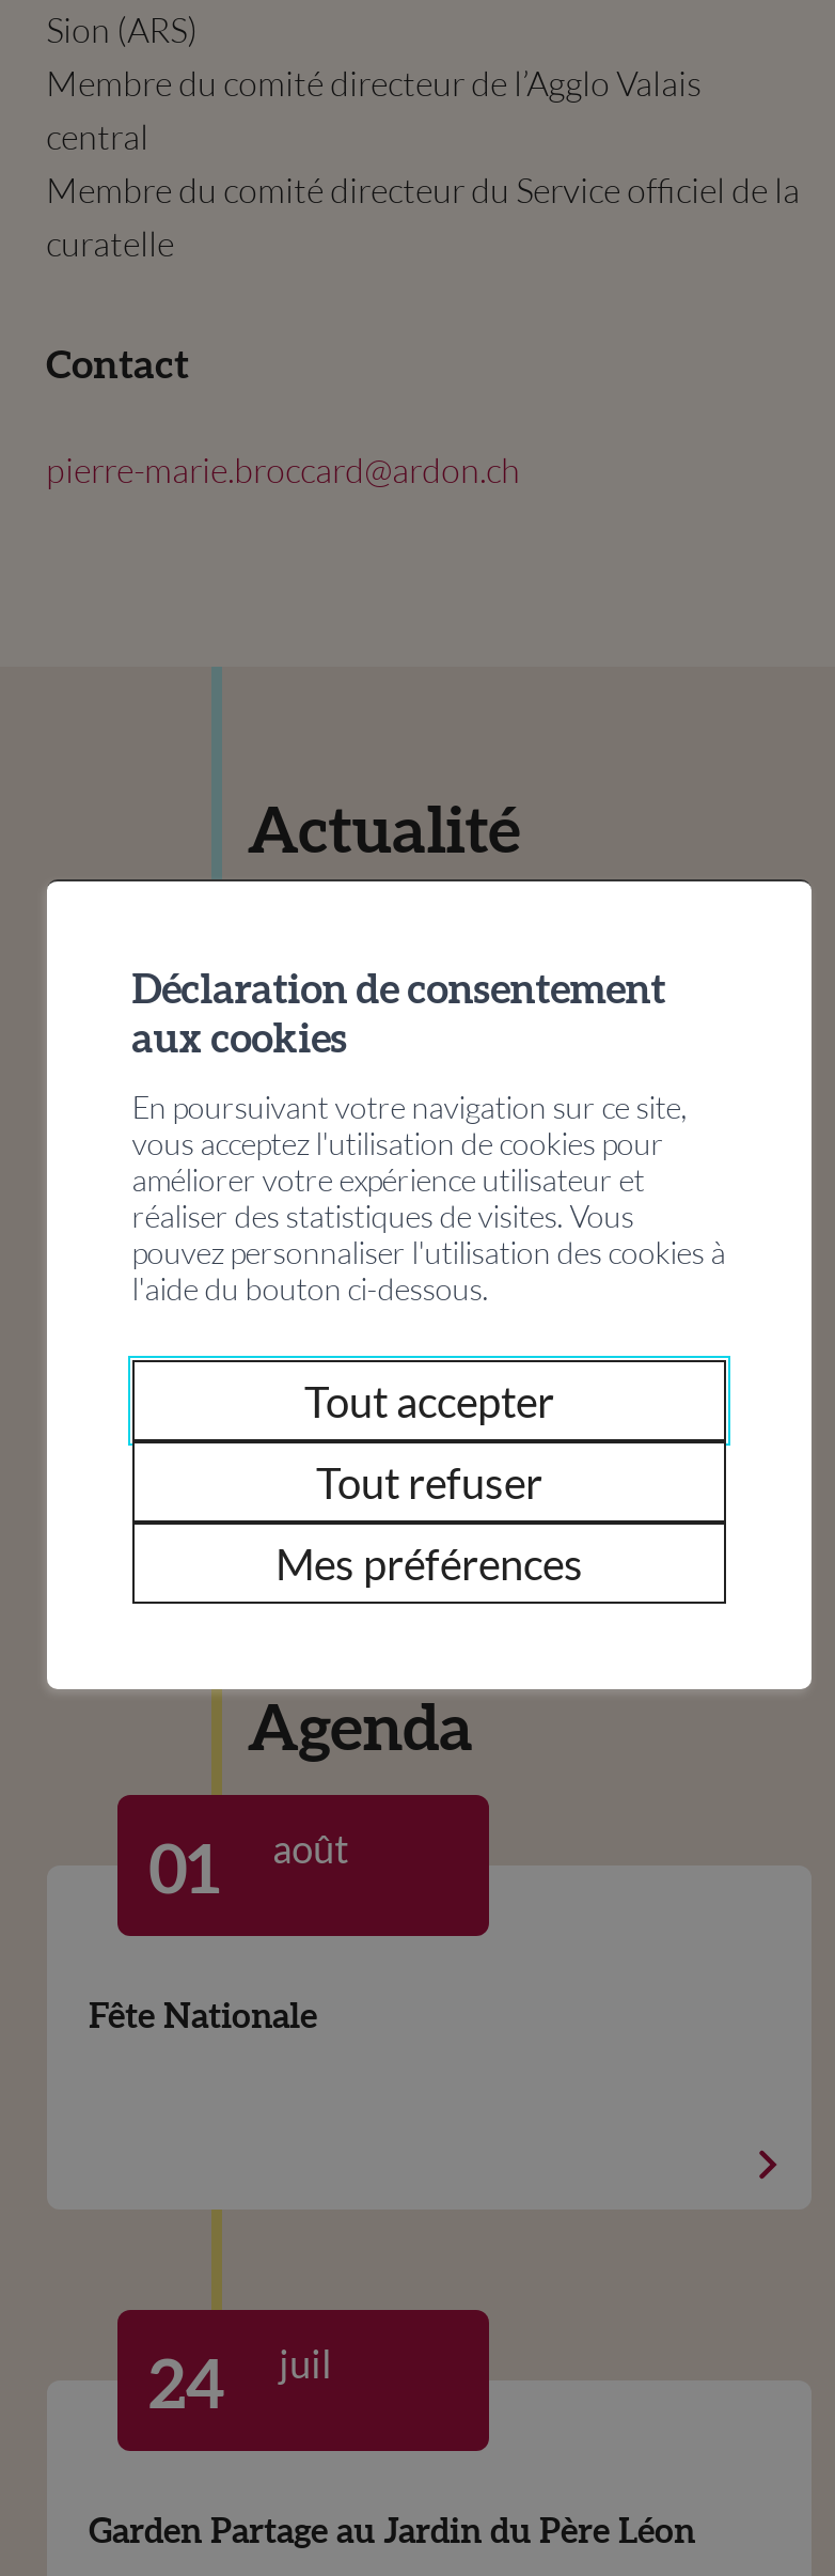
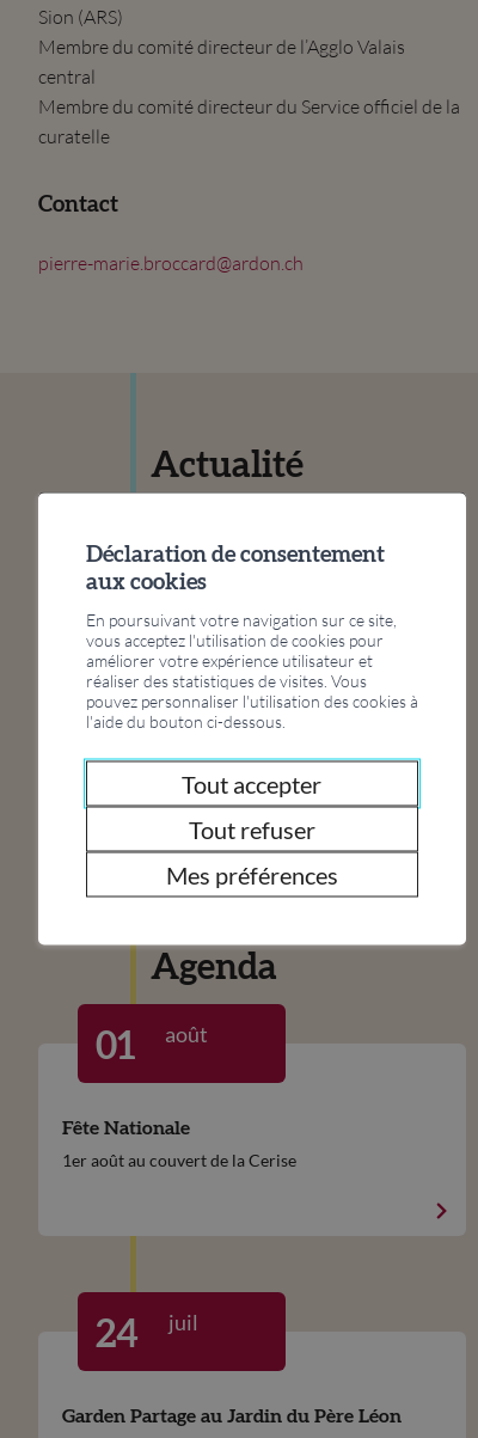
none -> [62,1149,296,1170] 1er août au couvert de la Cerise

